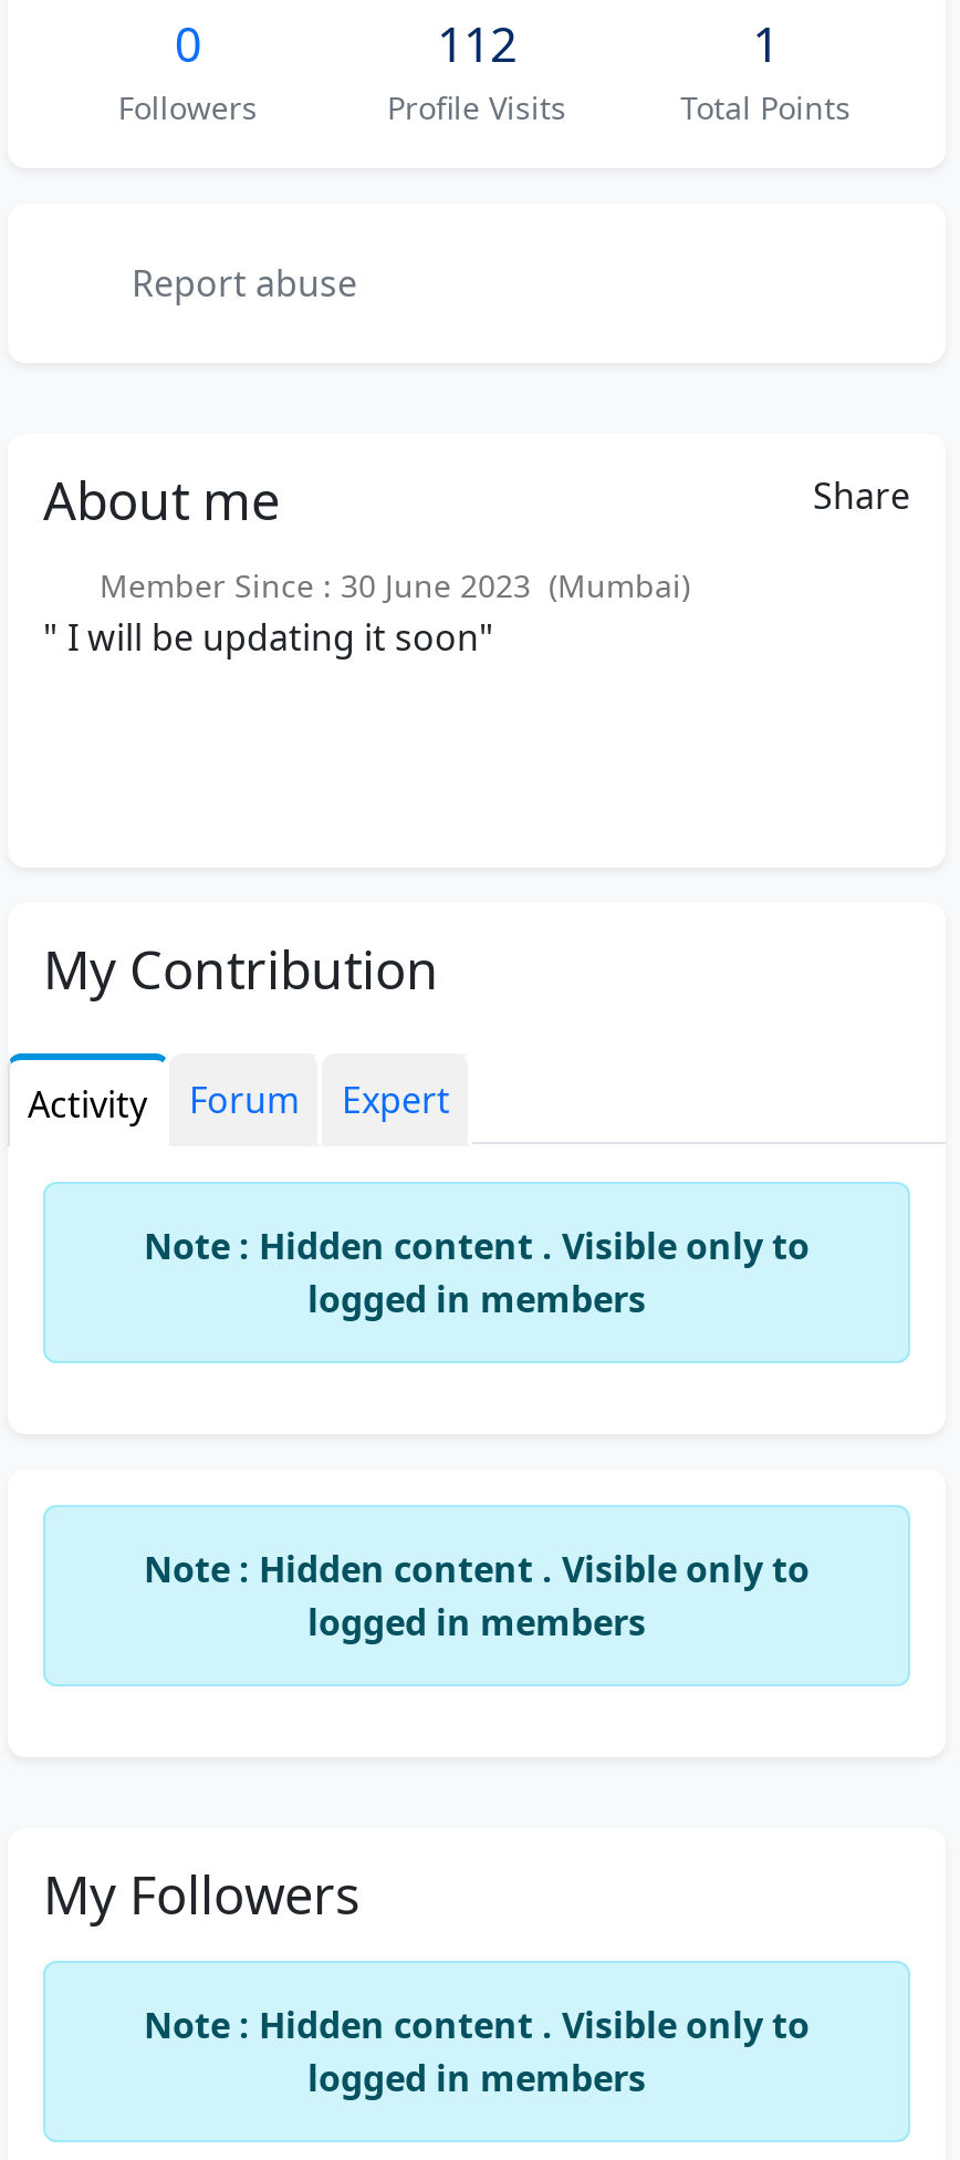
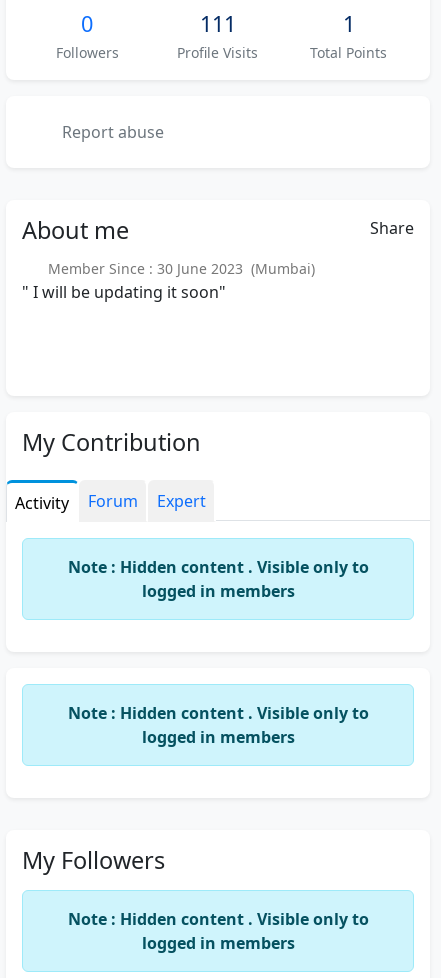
[437,11,516,75] 112 -> [200,9,236,38] 111

